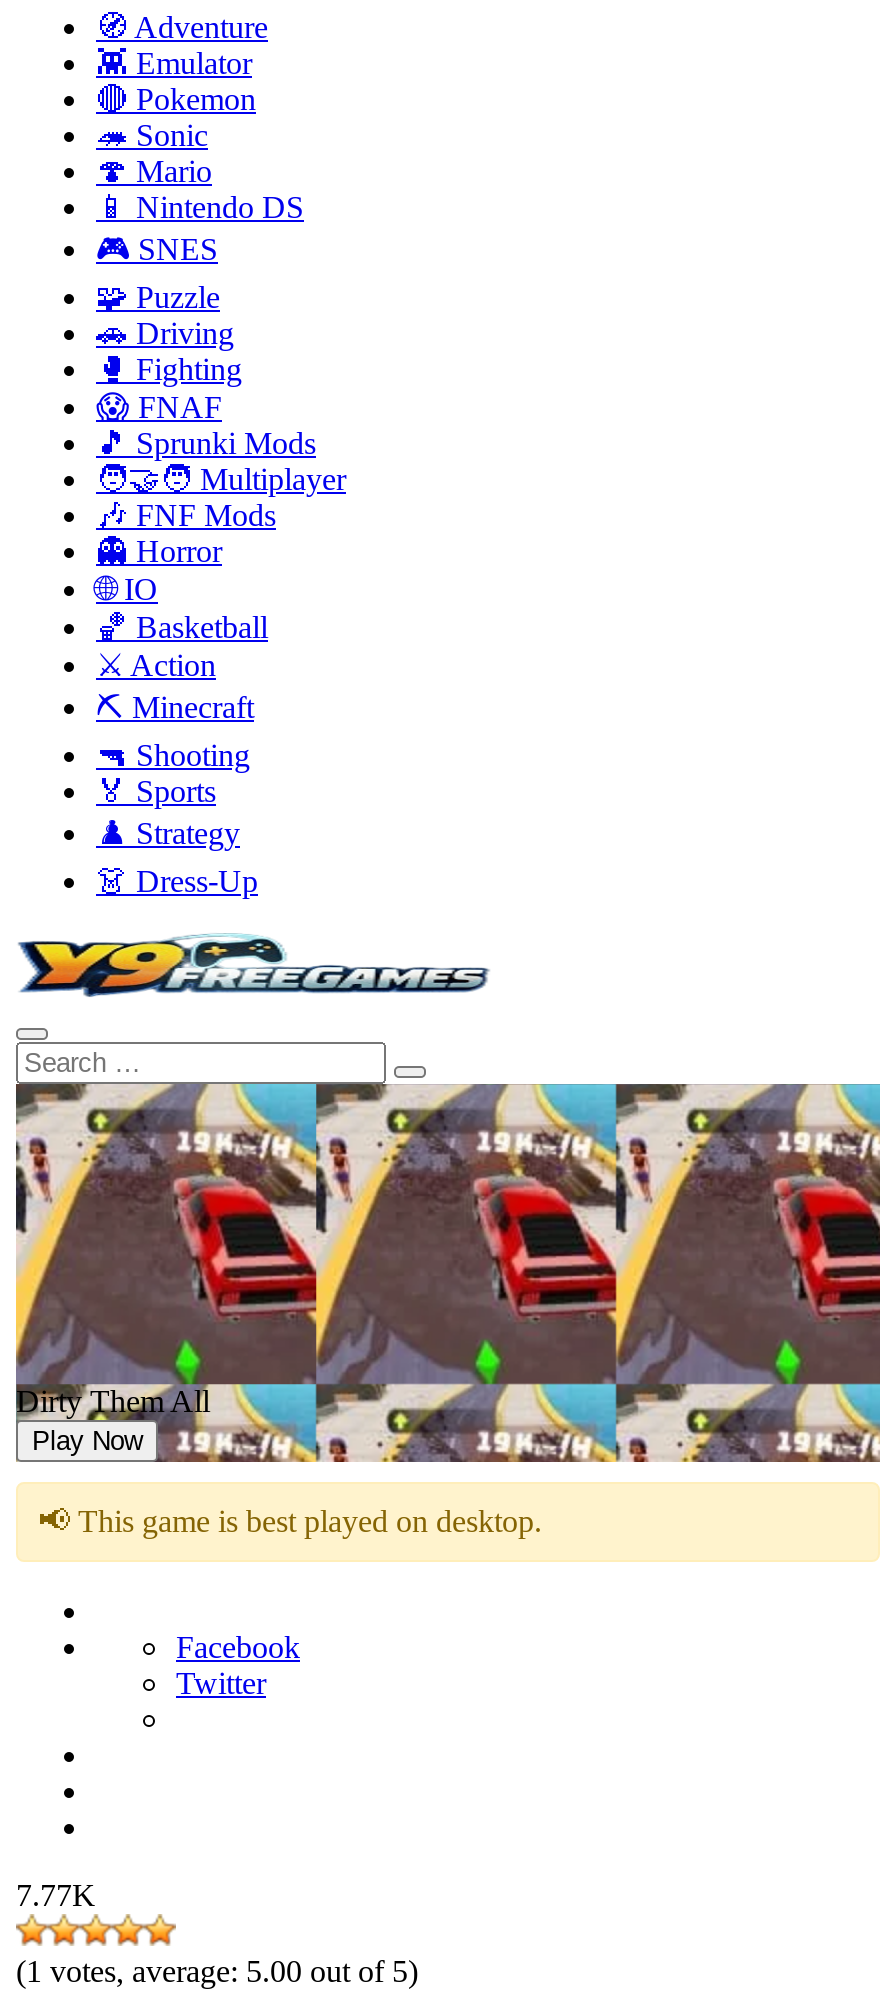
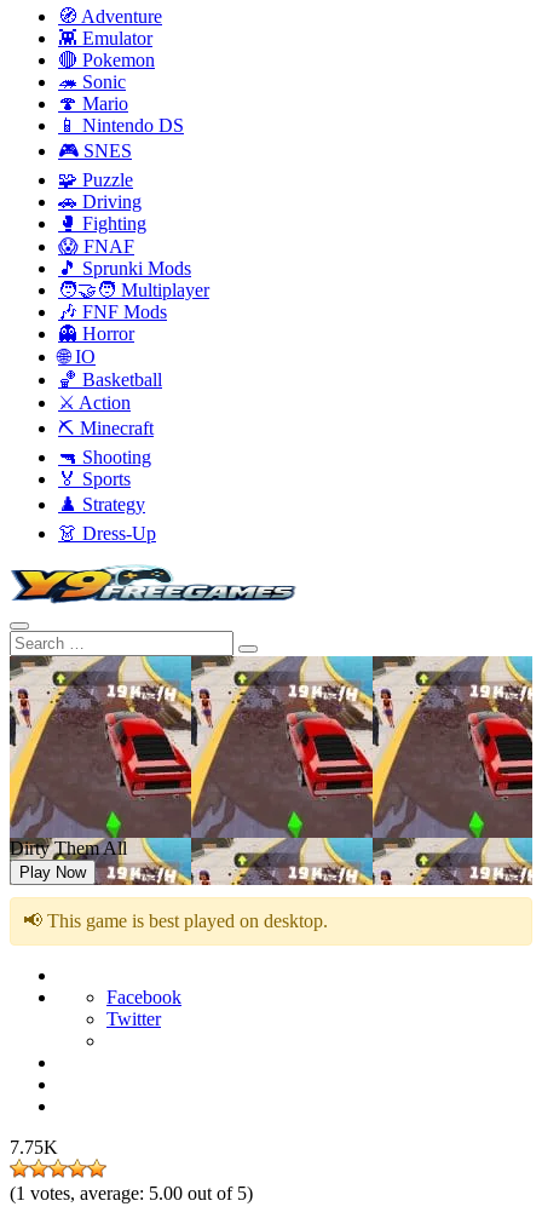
[16,1878,96,1912] 7.77K -> [10,1137,58,1157] 7.75K

